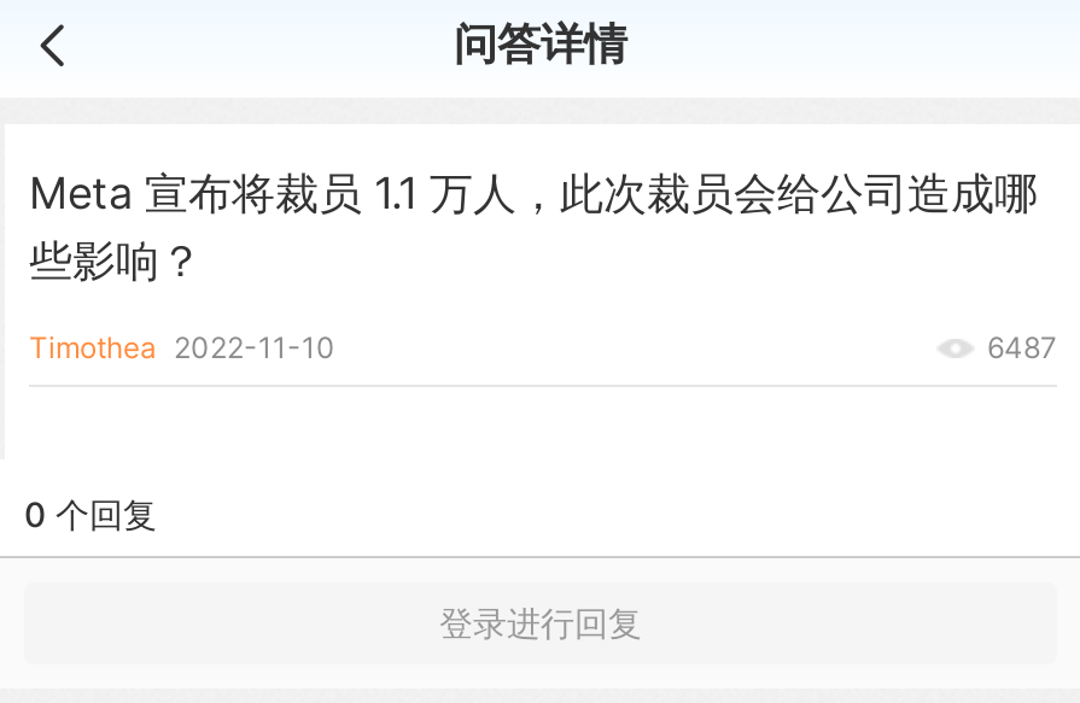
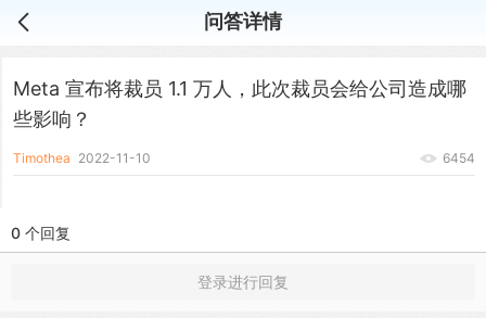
[987,329,1057,365] 6487 -> [443,150,475,166] 6454

